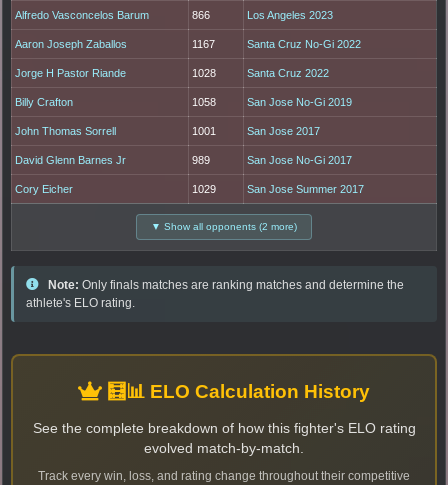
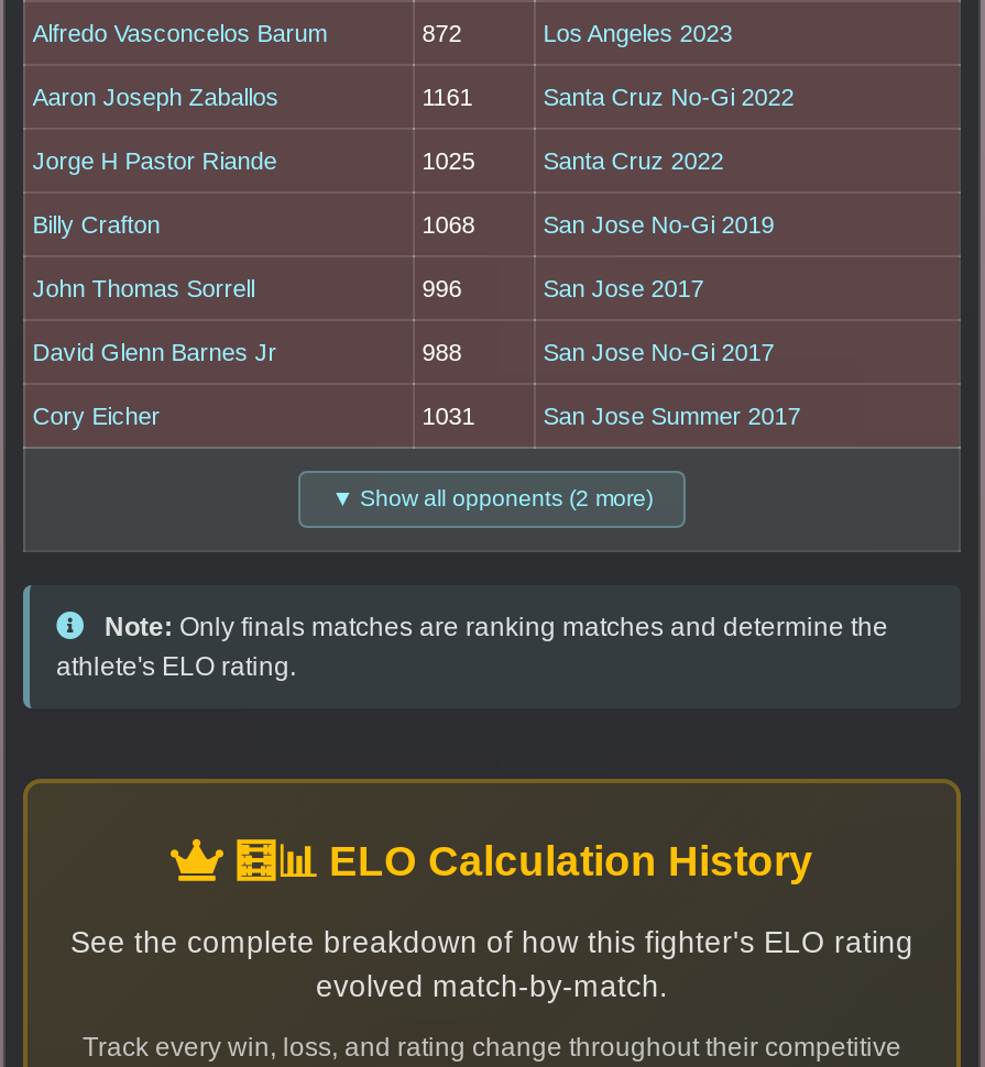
[192,8,210,20] 866 -> [422,19,462,45] 872
[192,37,215,49] 1167 -> [422,82,473,109] 1161
[192,66,216,78] 1028 -> [422,146,475,173] 1025
[192,95,216,107] 1058 -> [422,210,475,237] 1068
[192,124,216,136] 1001 -> [422,274,462,300] 996
[192,153,210,165] 989 -> [422,338,462,364] 988
[192,182,216,194] 1029 -> [422,402,475,428] 1031

